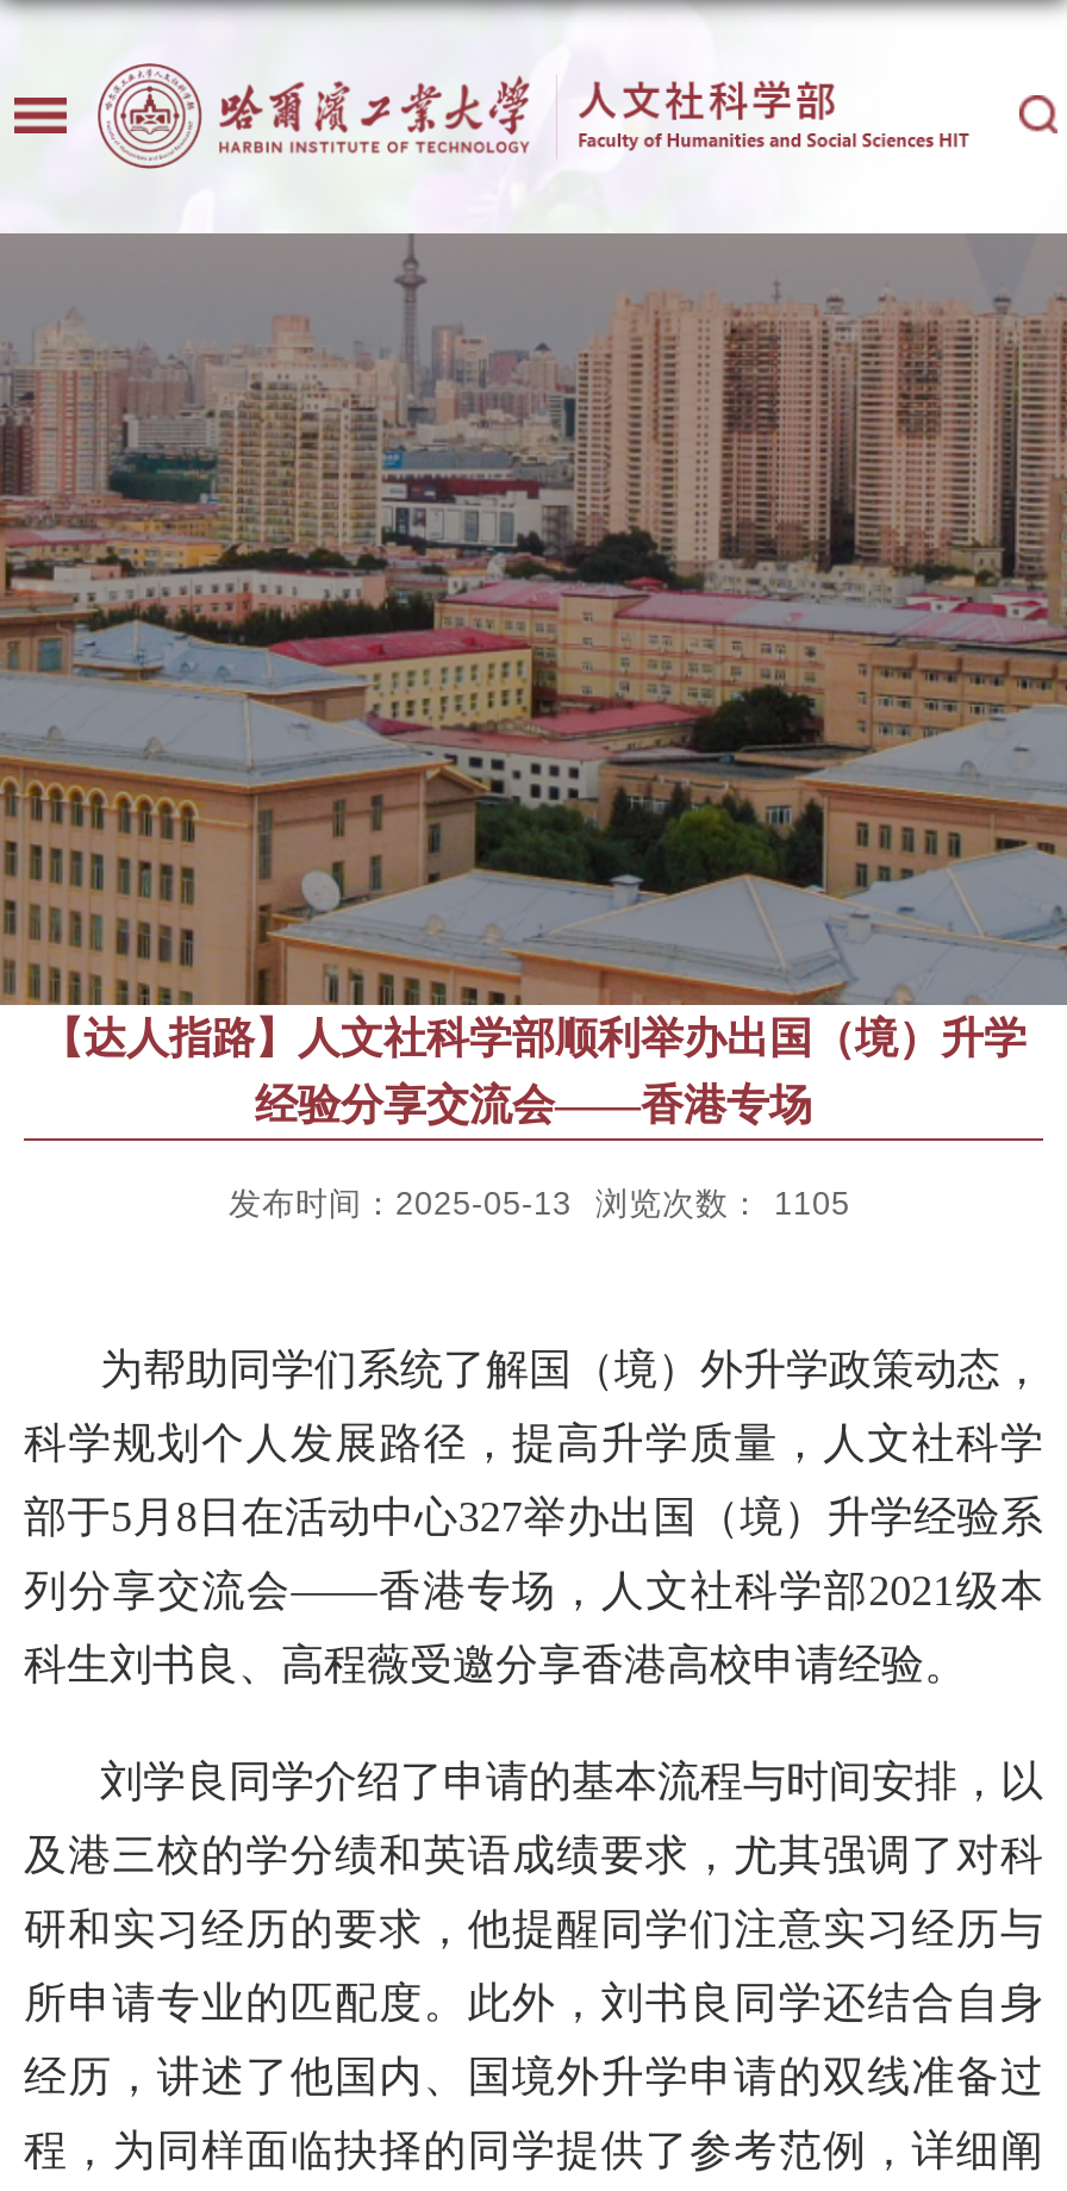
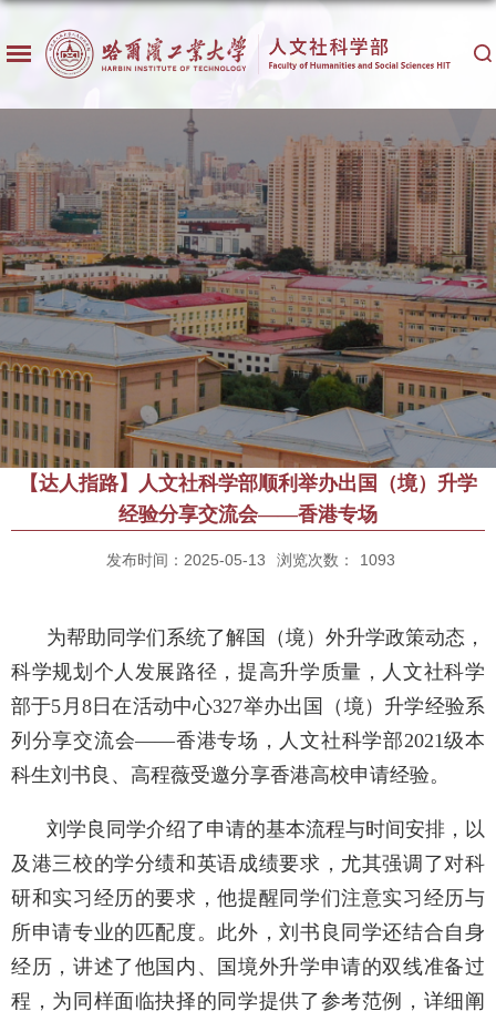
[229,1186,850,1221] 发布时间：2025-05-13 浏览次数： 1105 -> [106,552,395,569] 发布时间：2025-05-13 浏览次数： 1093

